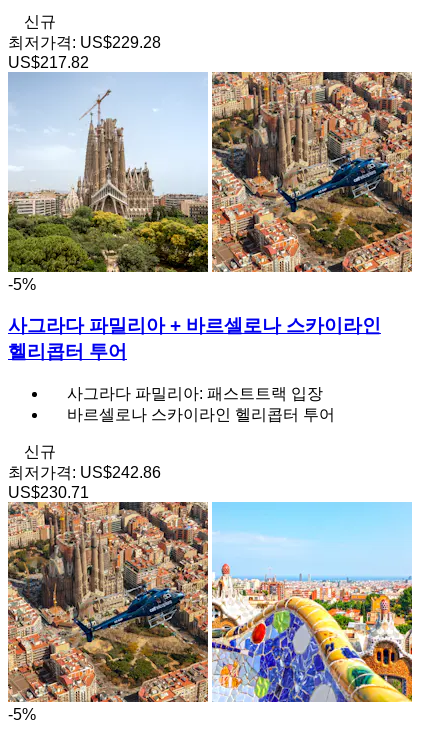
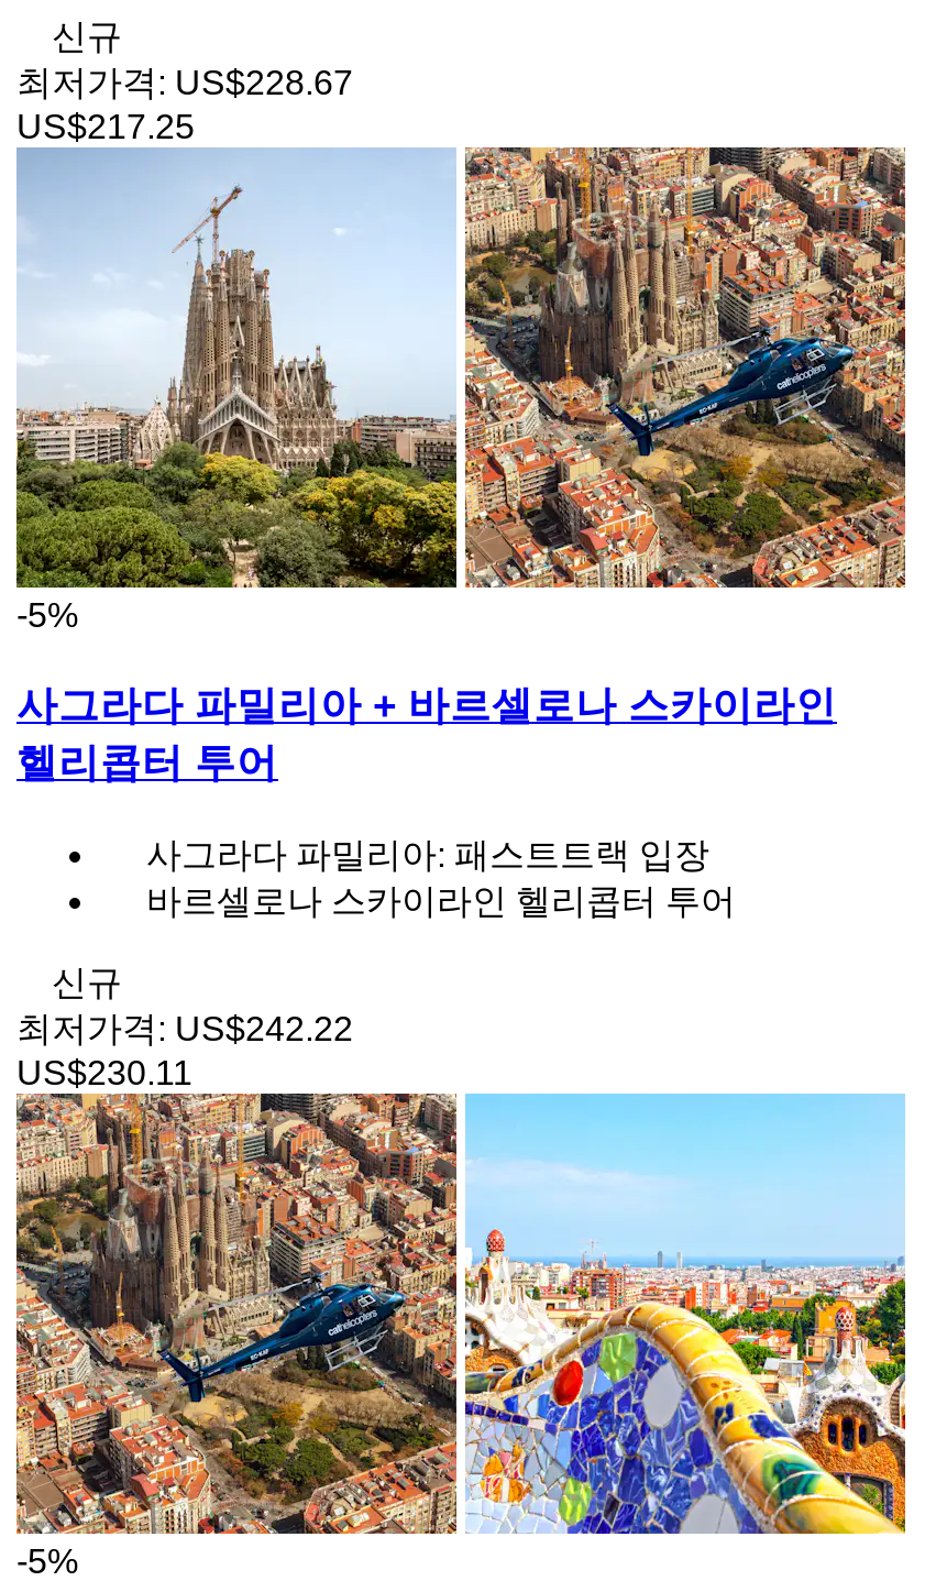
[8,34,161,71] 최저가격: US$229.28 | US$217.82 -> [16,65,353,146] 최저가격: US$228.67 | US$217.25
[8,464,161,501] 최저가격: US$242.86 | US$230.71 -> [16,1010,353,1091] 최저가격: US$242.22 | US$230.11

